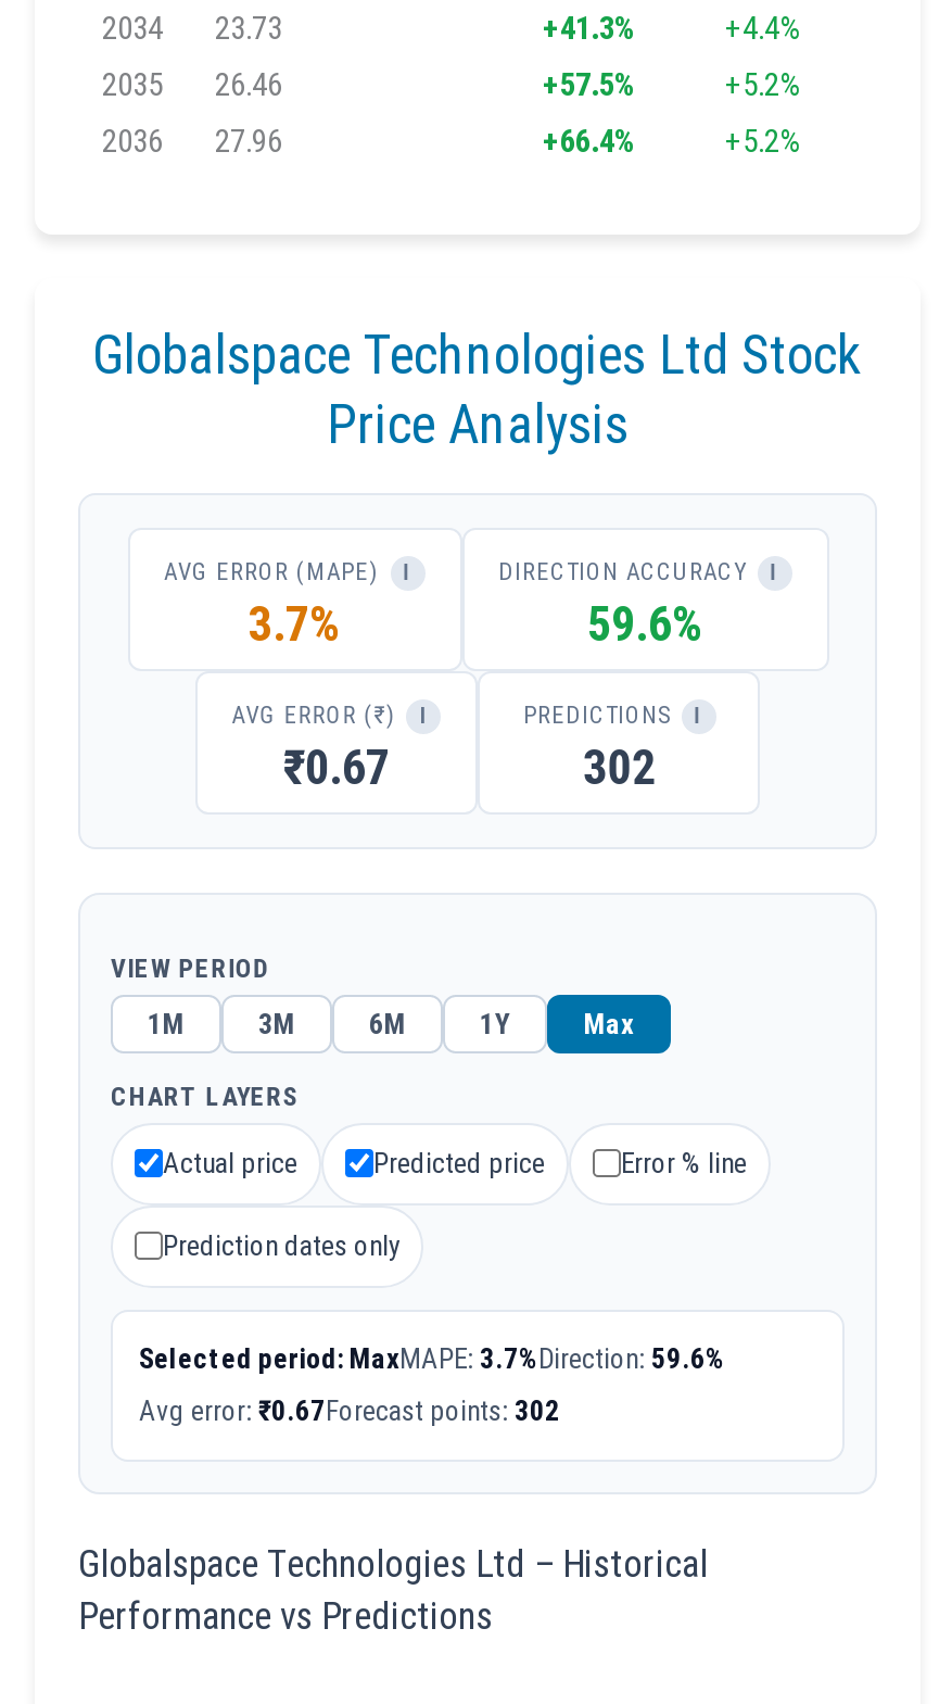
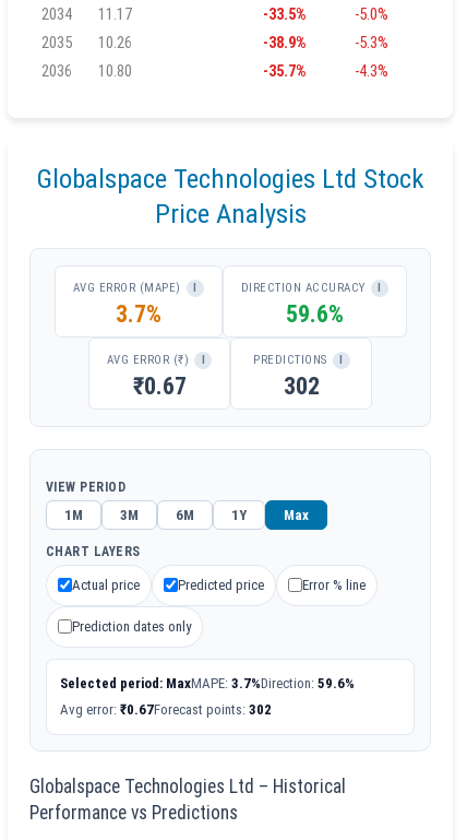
[102,8,282,47] 2034 23.73 -> [41,4,132,24] 2034 11.17
[543,8,636,47] +41.3% -> [263,4,307,24] -33.5%
[725,8,801,47] +4.4% -> [355,4,388,24] -5.0%
[102,65,282,104] 2035 26.46 -> [41,33,132,52] 2035 10.26
[543,65,636,104] +57.5% -> [263,33,307,52] -38.9%
[725,65,801,104] +5.2% -> [355,33,388,52] -5.3%
[102,121,282,160] 2036 27.96 -> [41,61,132,81] 2036 10.80
[543,121,636,160] +66.4% -> [263,61,307,81] -35.7%
[725,121,801,160] +5.2% -> [355,61,388,81] -4.3%

